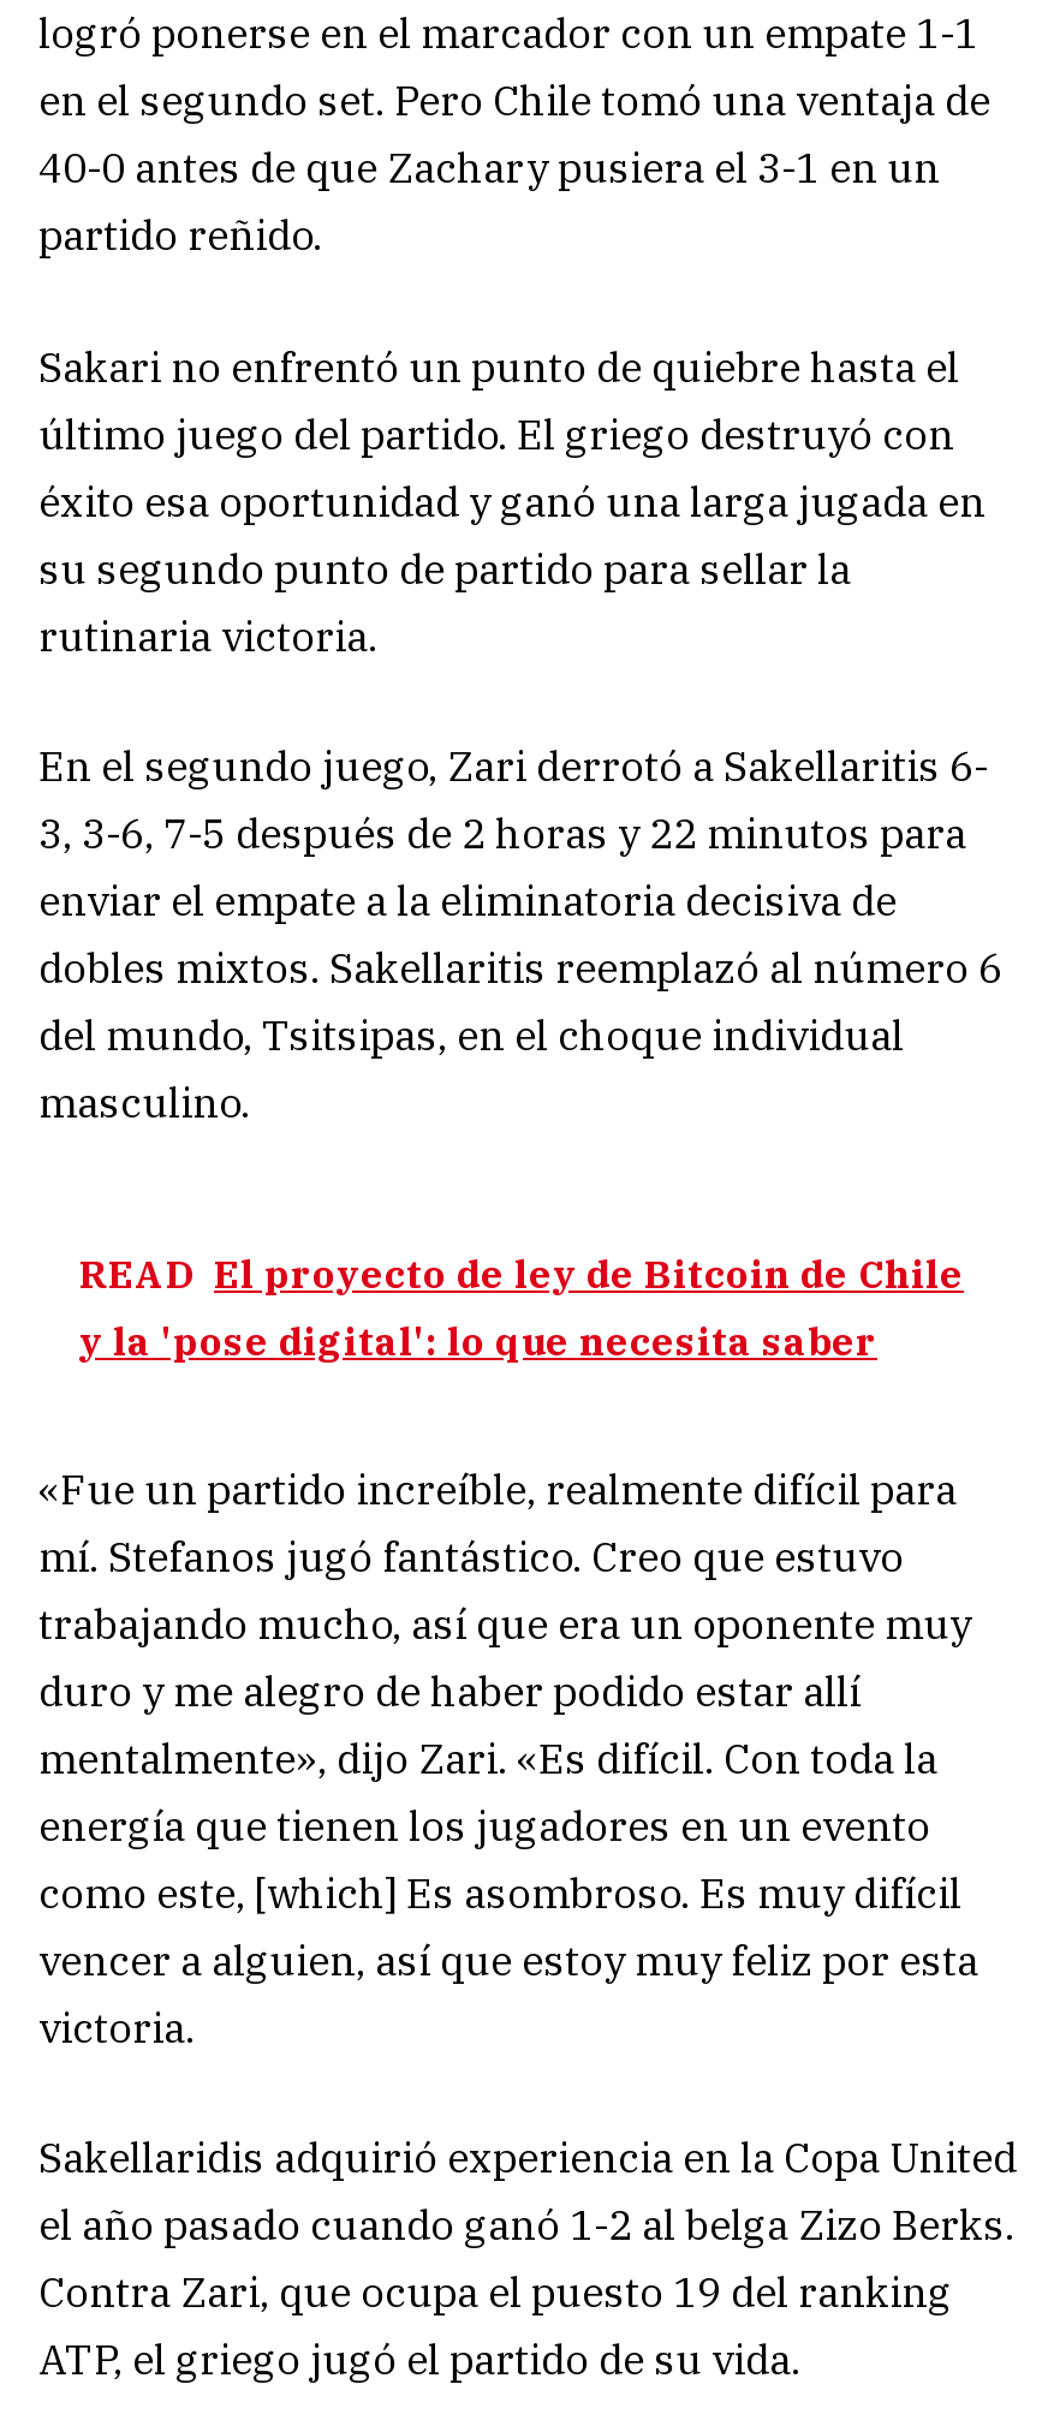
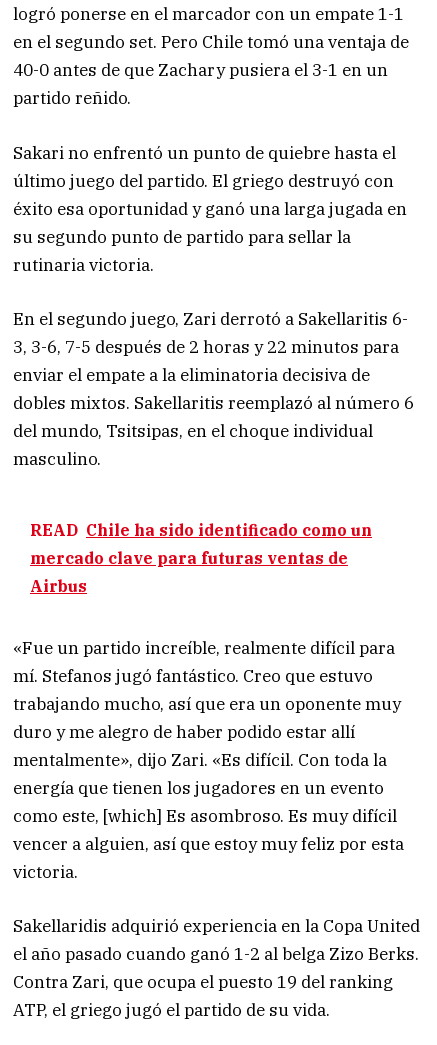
[79,1250,964,1365] READ El proyecto de ley de Bitcoin de Chile | y la 'pose digital': lo que necesita saber -> [30,520,372,596] READ Chile ha sido identificado como un | mercado clave para futuras ventas de | Airbus

